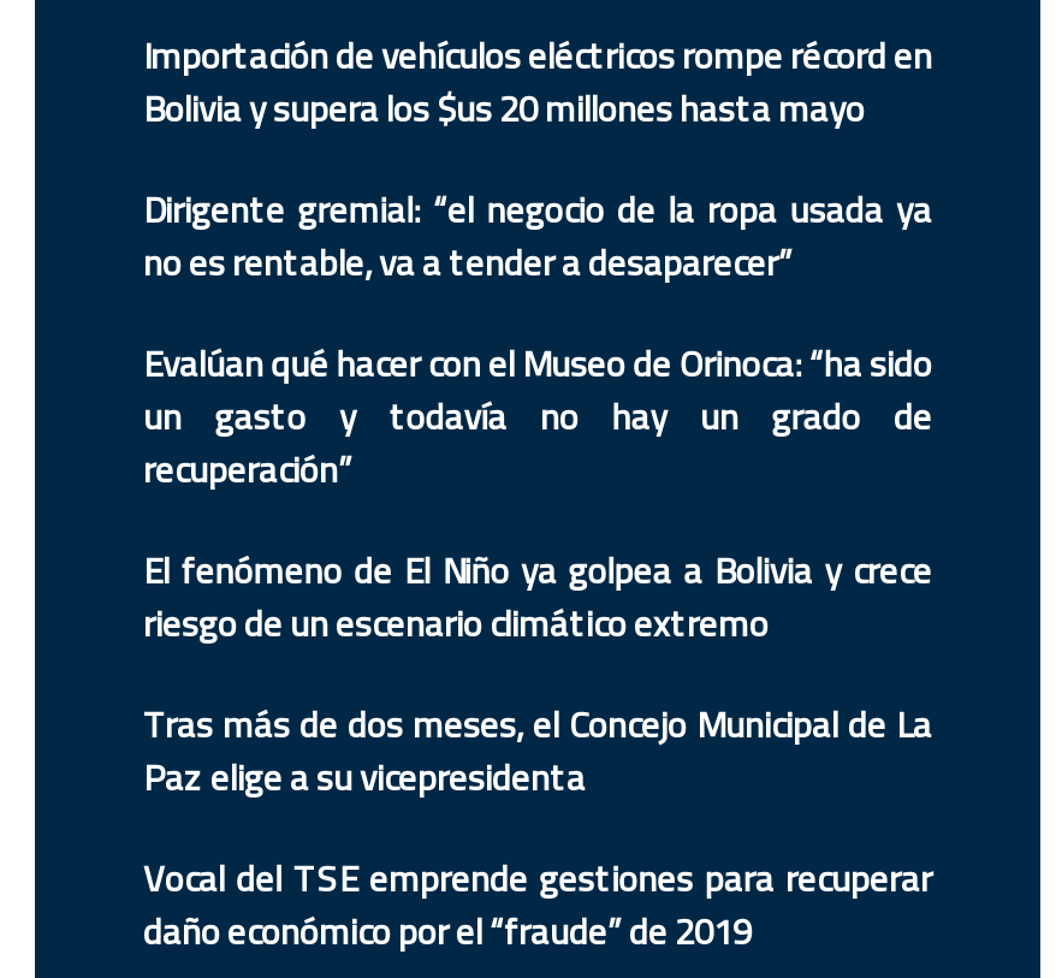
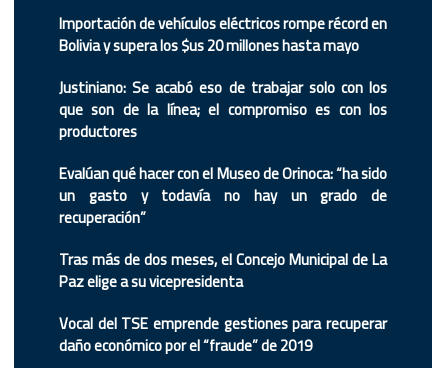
[143,174,932,297] Dirigente gremial: “el negocio de la ropa usada ya | no es rentable, va a tender a desaparecer” -> [59,73,387,146] Justiniano: Se acabó eso de trabajar solo con los | que son de la línea; el compromiso es con los | productores
moved [143,328,932,451] -> [59,159,387,210]: Evalúan qué hacer con el Museo de Orinoca: “ha sido | un gasto y todavía no hay un grado de
[143,535,932,658] El fenómeno de El Niño ya golpea a Bolivia y crece | riesgo de un escenario climático extremo -> none

